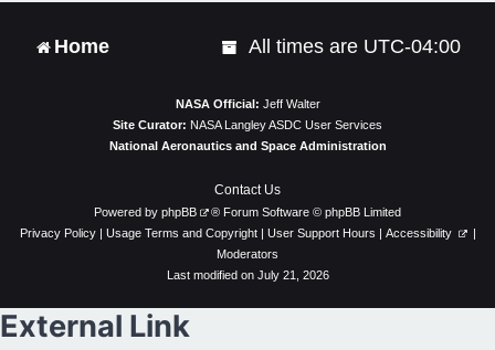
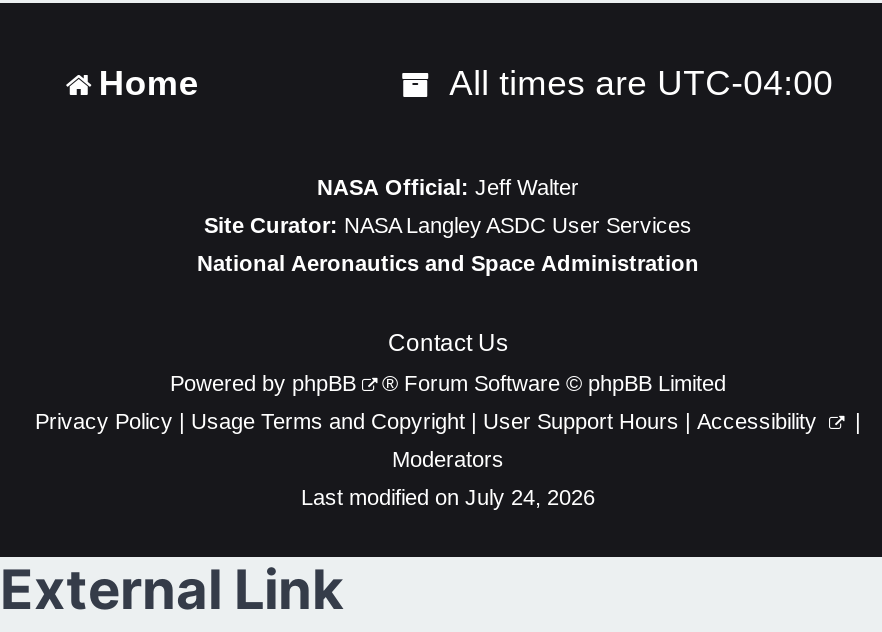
[166,269,329,282] Last modified on July 21, 2026 -> [301,486,595,510] Last modified on July 24, 2026

